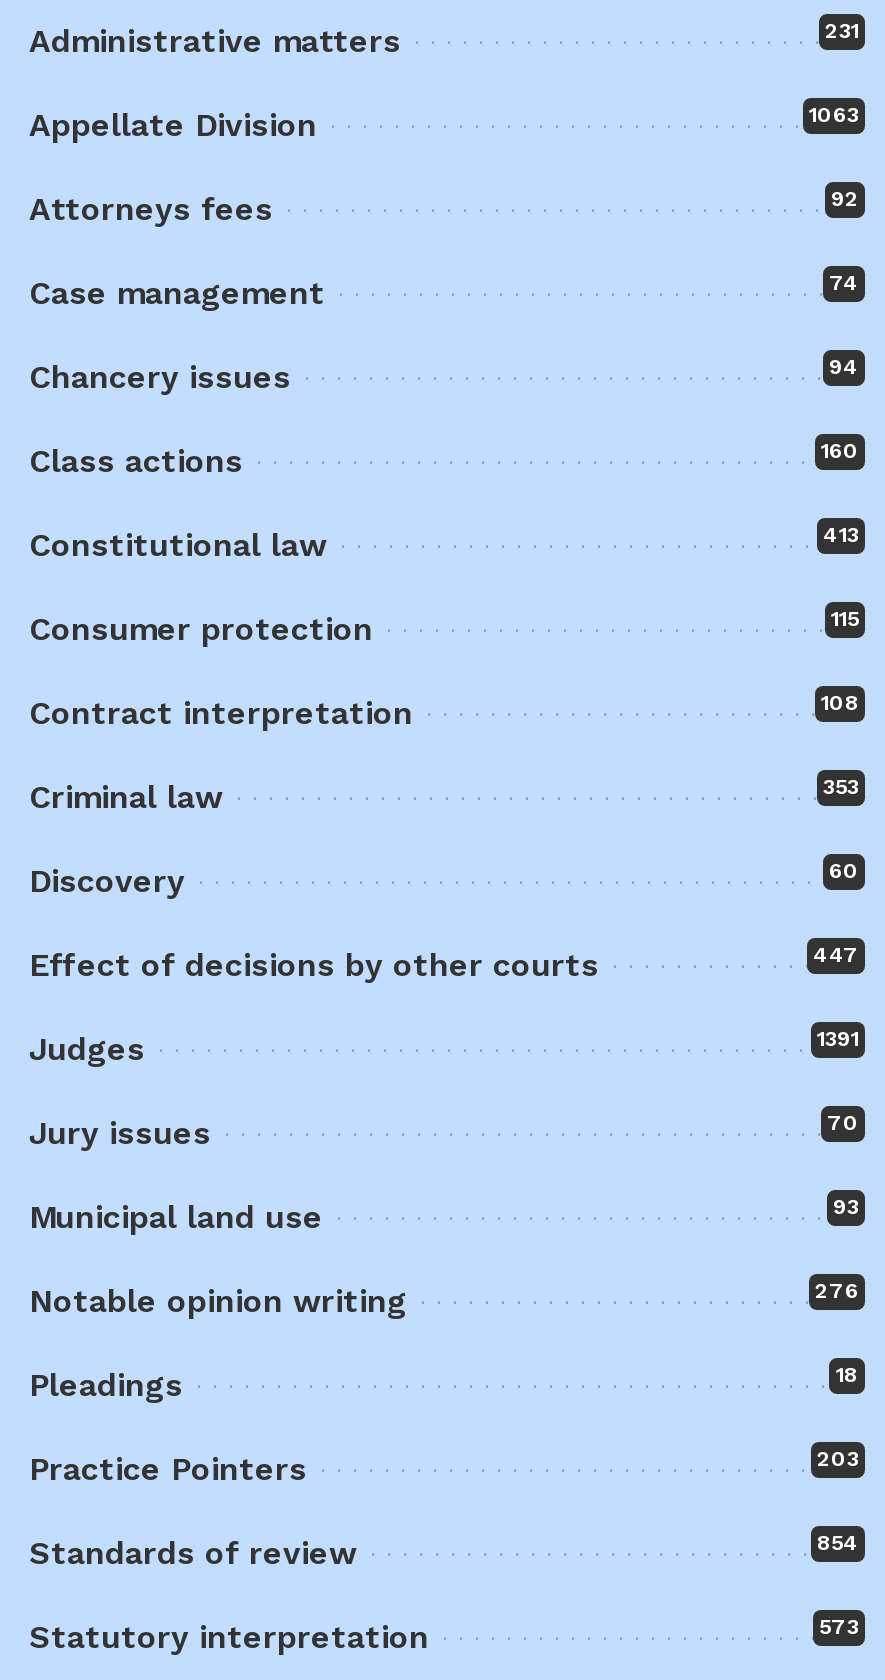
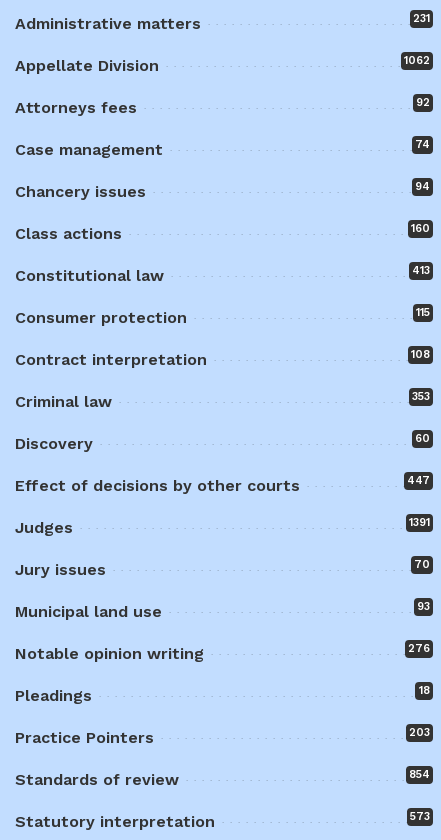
[809,102,859,128] 1063 -> [404,54,430,67] 1062

